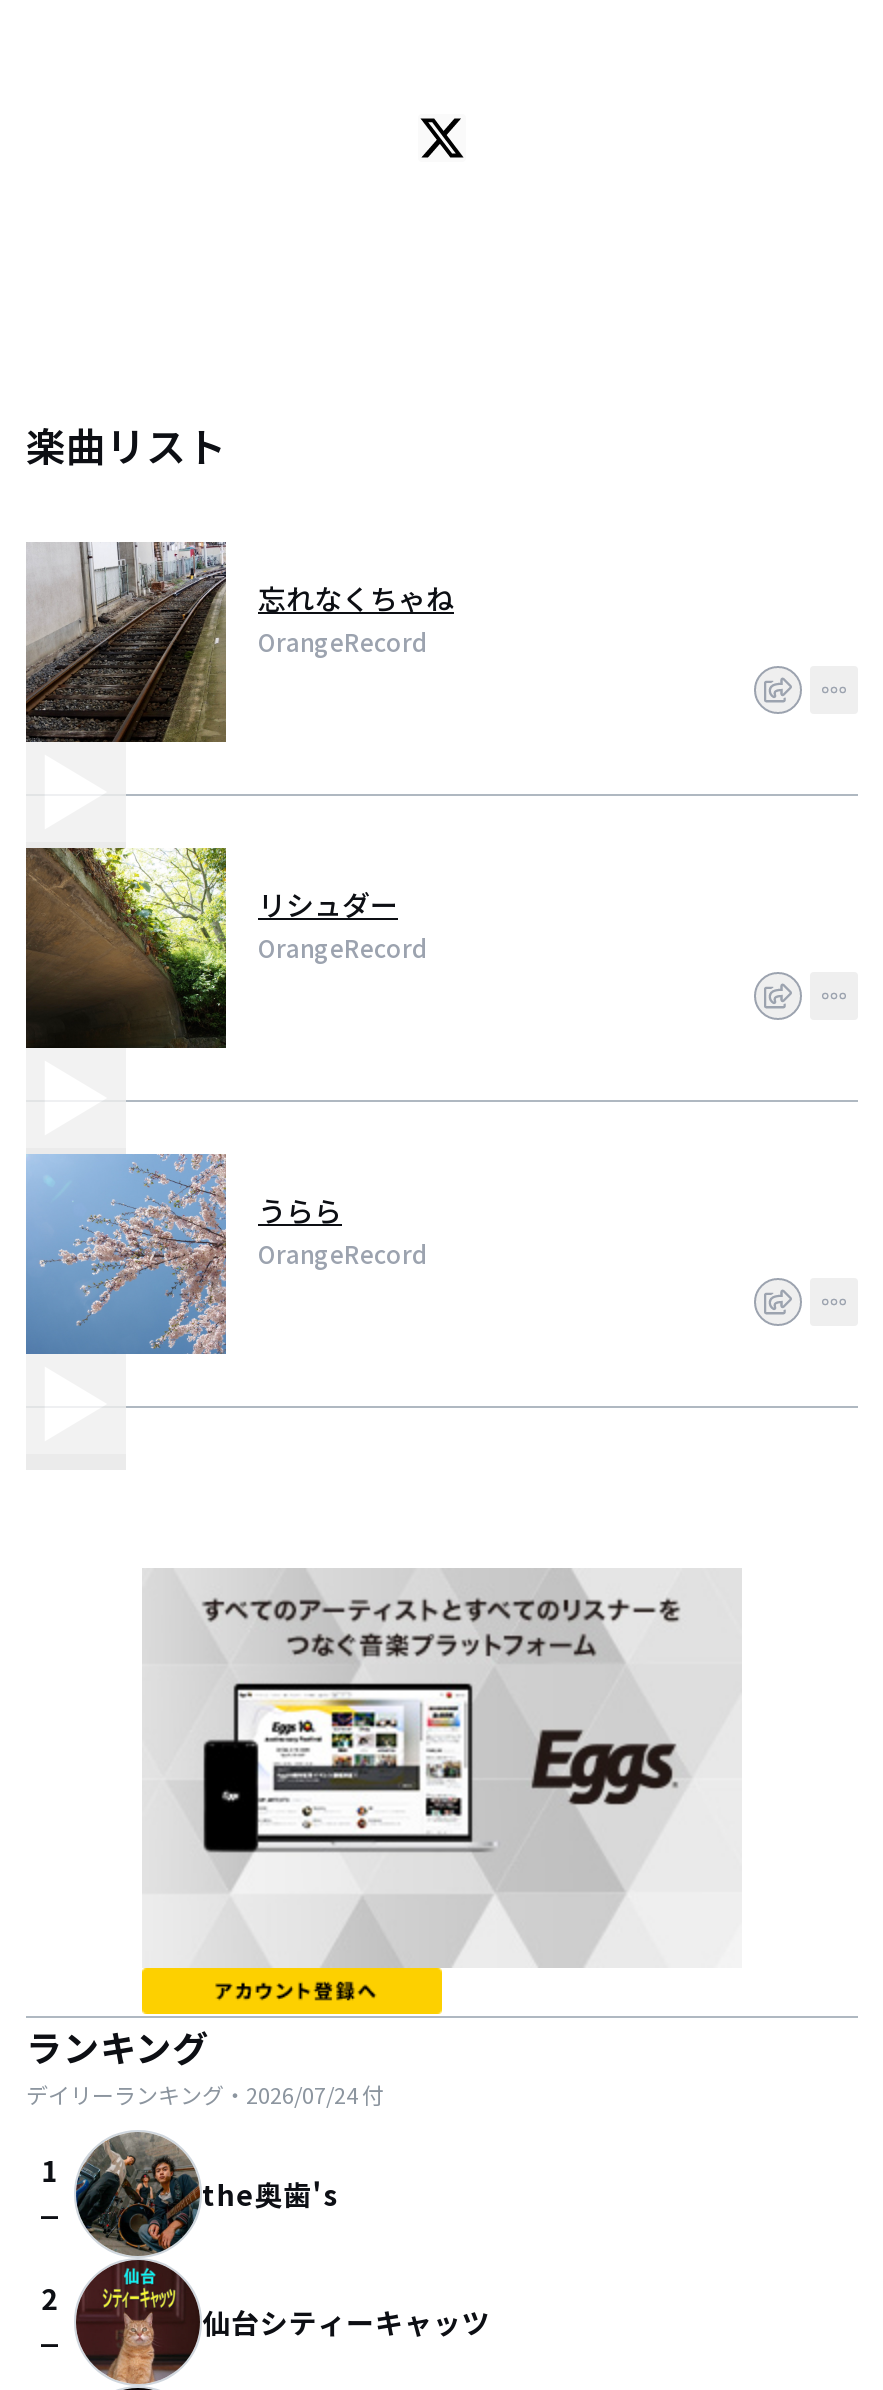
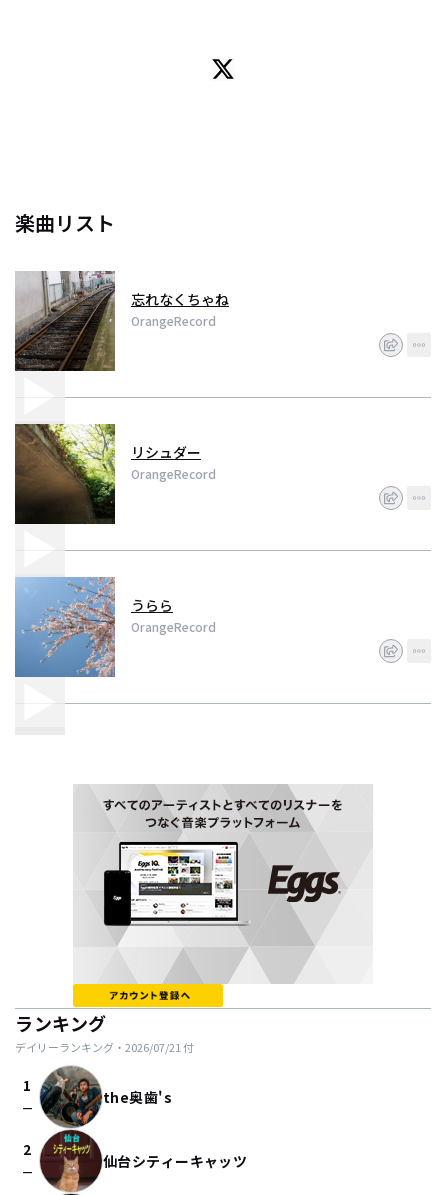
[26,2078,384,2110] デイリーランキング・2026/07/24付 -> [15,1039,194,1055] デイリーランキング・2026/07/21付

